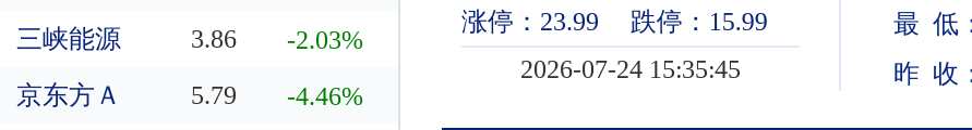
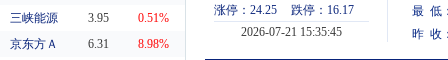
[461,6,599,37] 涨停：23.99 -> [214,3,277,17] 涨停：24.25
[630,6,768,37] 跌停：15.99 -> [291,3,354,17] 跌停：16.17
[191,24,237,54] 3.86 -> [88,11,109,25] 3.95
[287,24,363,55] -2.03% -> [138,11,169,25] 0.51%
[520,54,741,84] 2026-07-24 15:35:45 -> [241,25,342,39] 2026-07-21 15:35:45
[191,80,237,110] 5.79 -> [88,37,109,51] 6.31
[287,81,363,111] -4.46% -> [138,37,169,51] 8.98%

